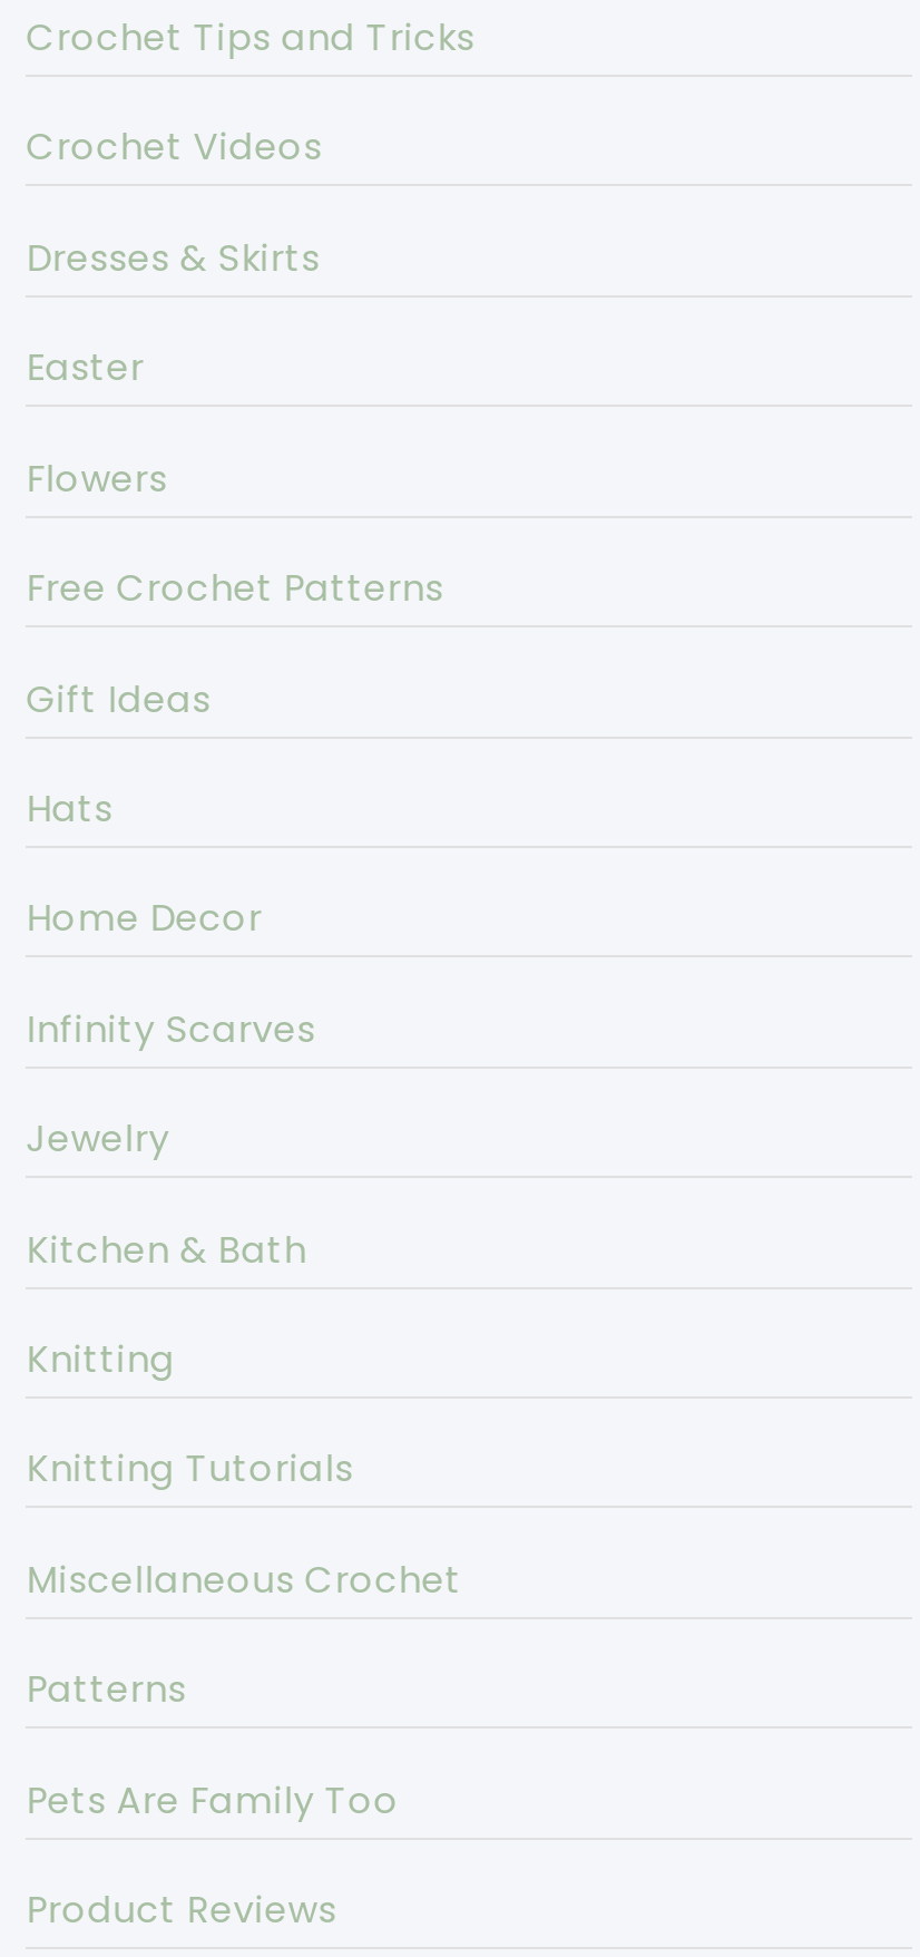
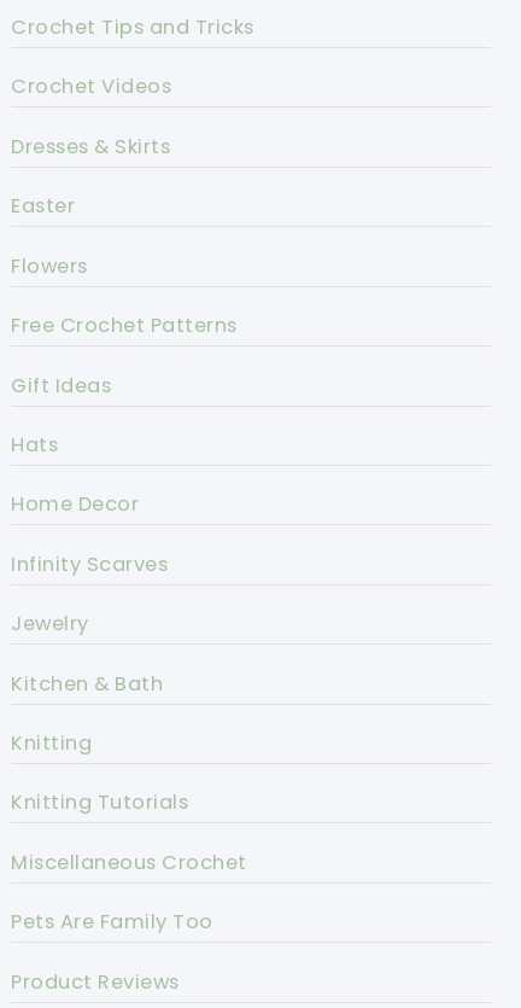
[26,1664,187,1716] Patterns -> none

